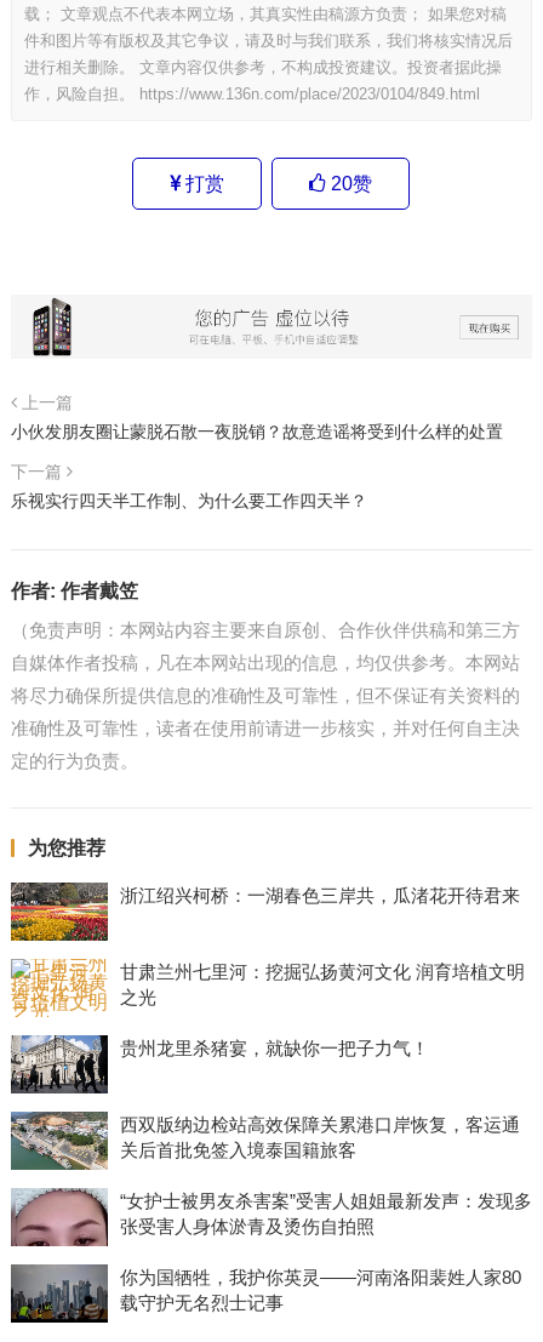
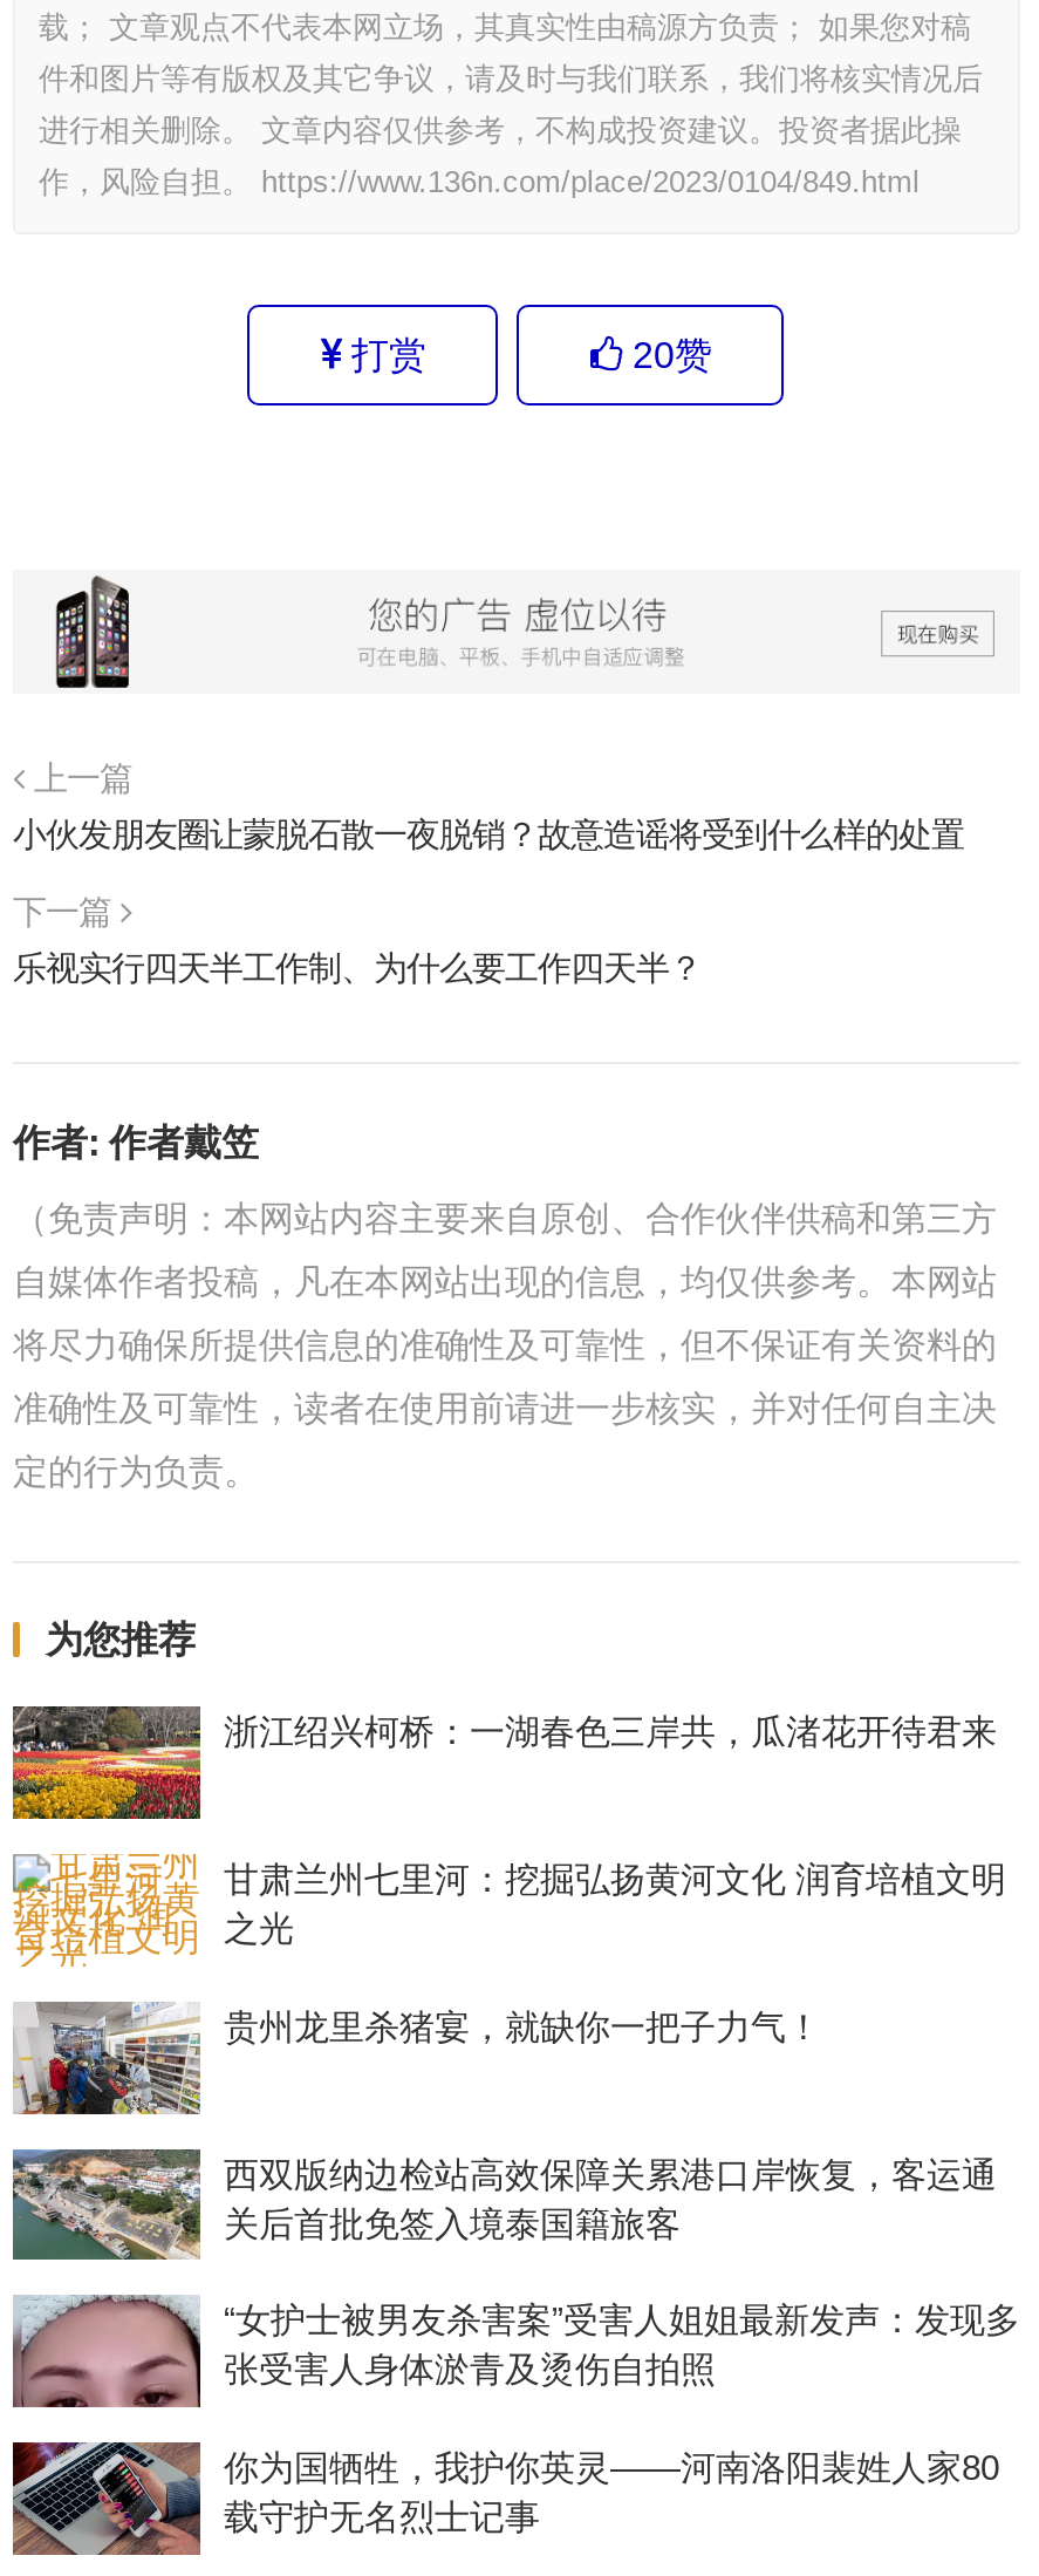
[10,1034,109,1095] [image] -> [13,2002,203,2117] [image]
[10,1263,109,1324] [image] -> [11,2440,203,2557] [image]

